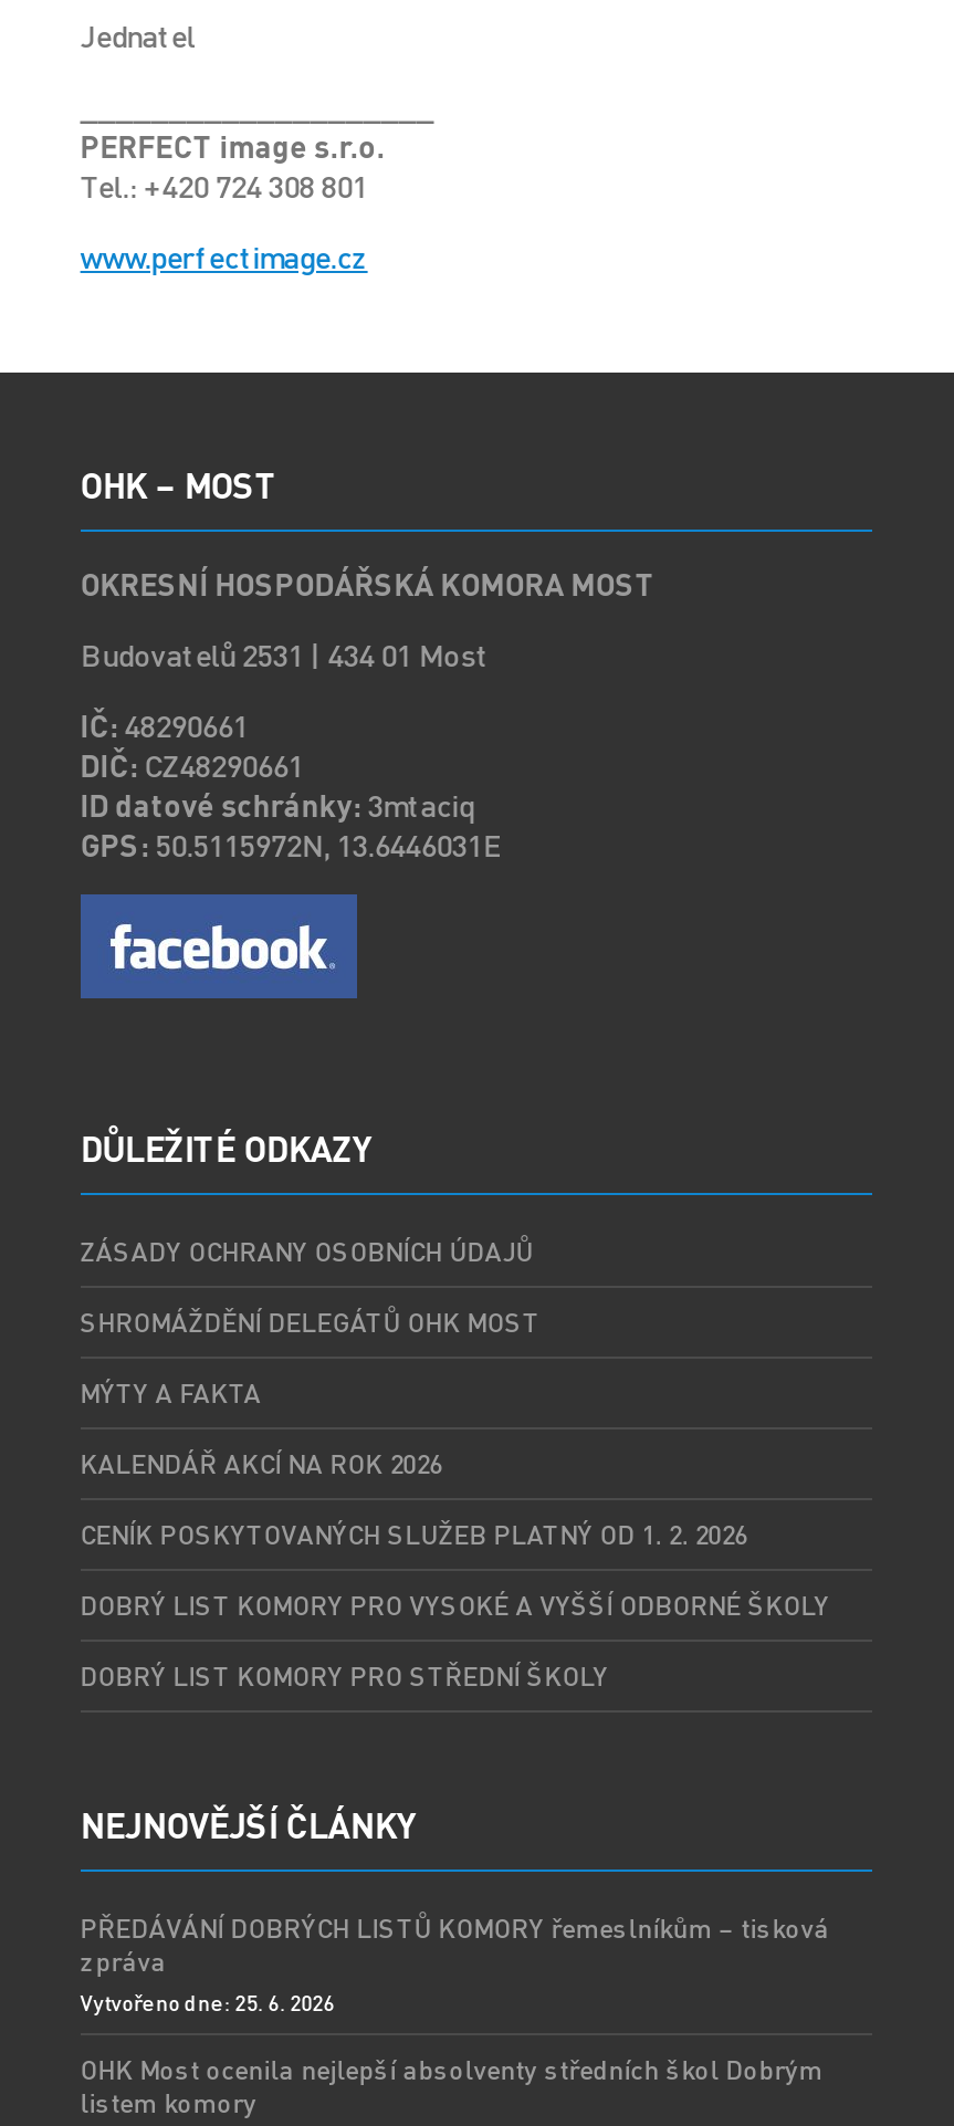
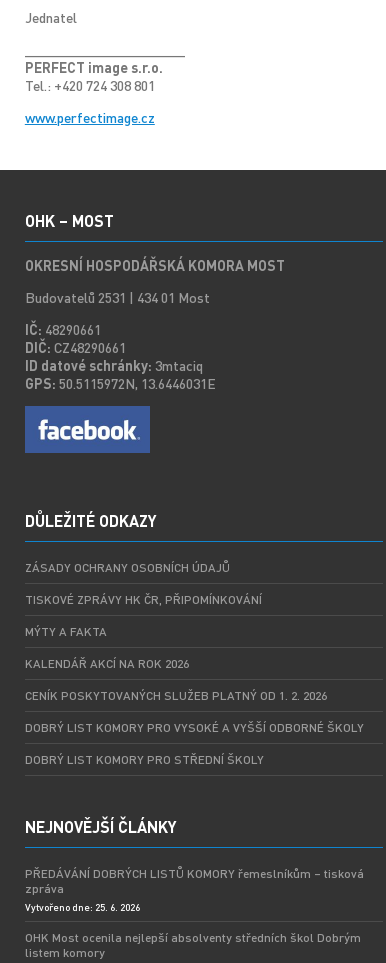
[80,1306,540,1339] SHROMÁŽDĚNÍ DELEGÁTŮ OHK MOST -> [25,592,262,607] TISKOVÉ ZPRÁVY HK ČR, PŘIPOMÍNKOVÁNÍ

